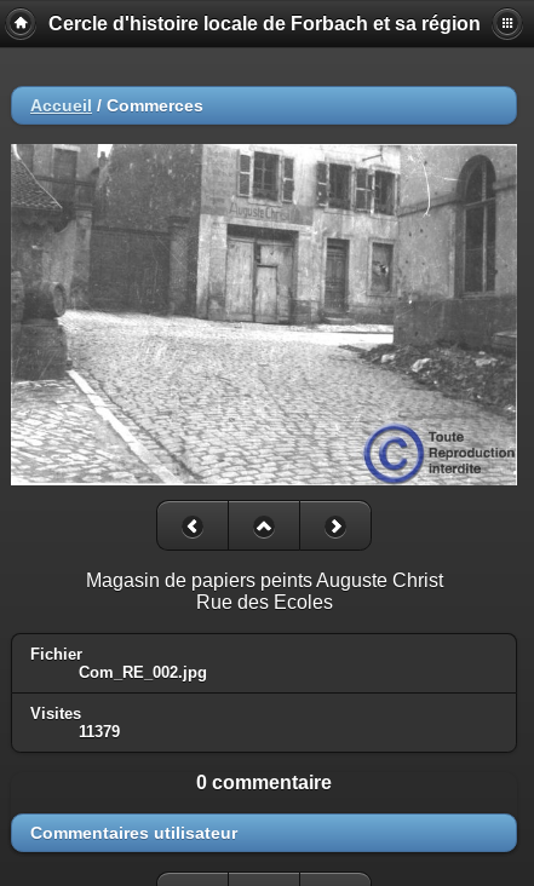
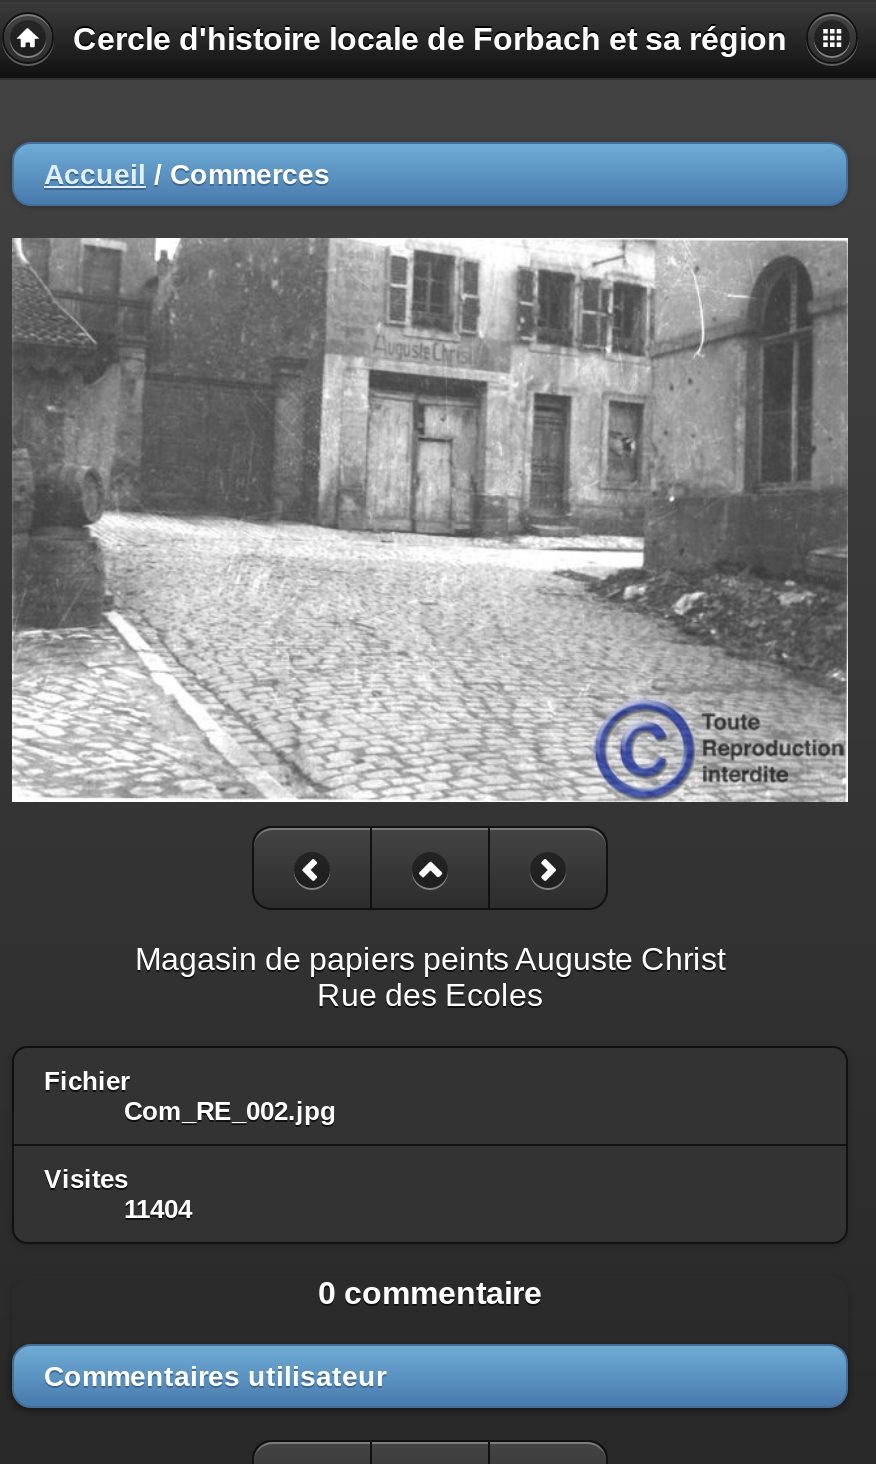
[79,723,120,741] 11379 -> [124,1194,192,1224] 11404

